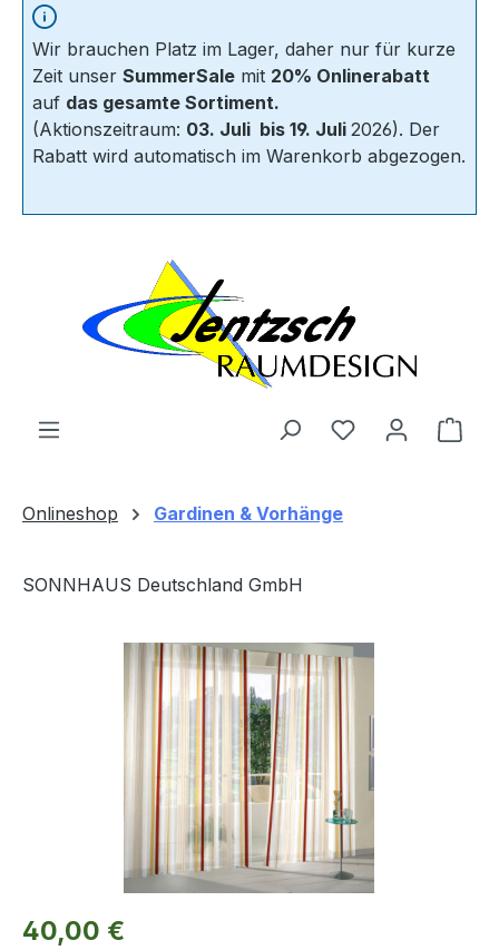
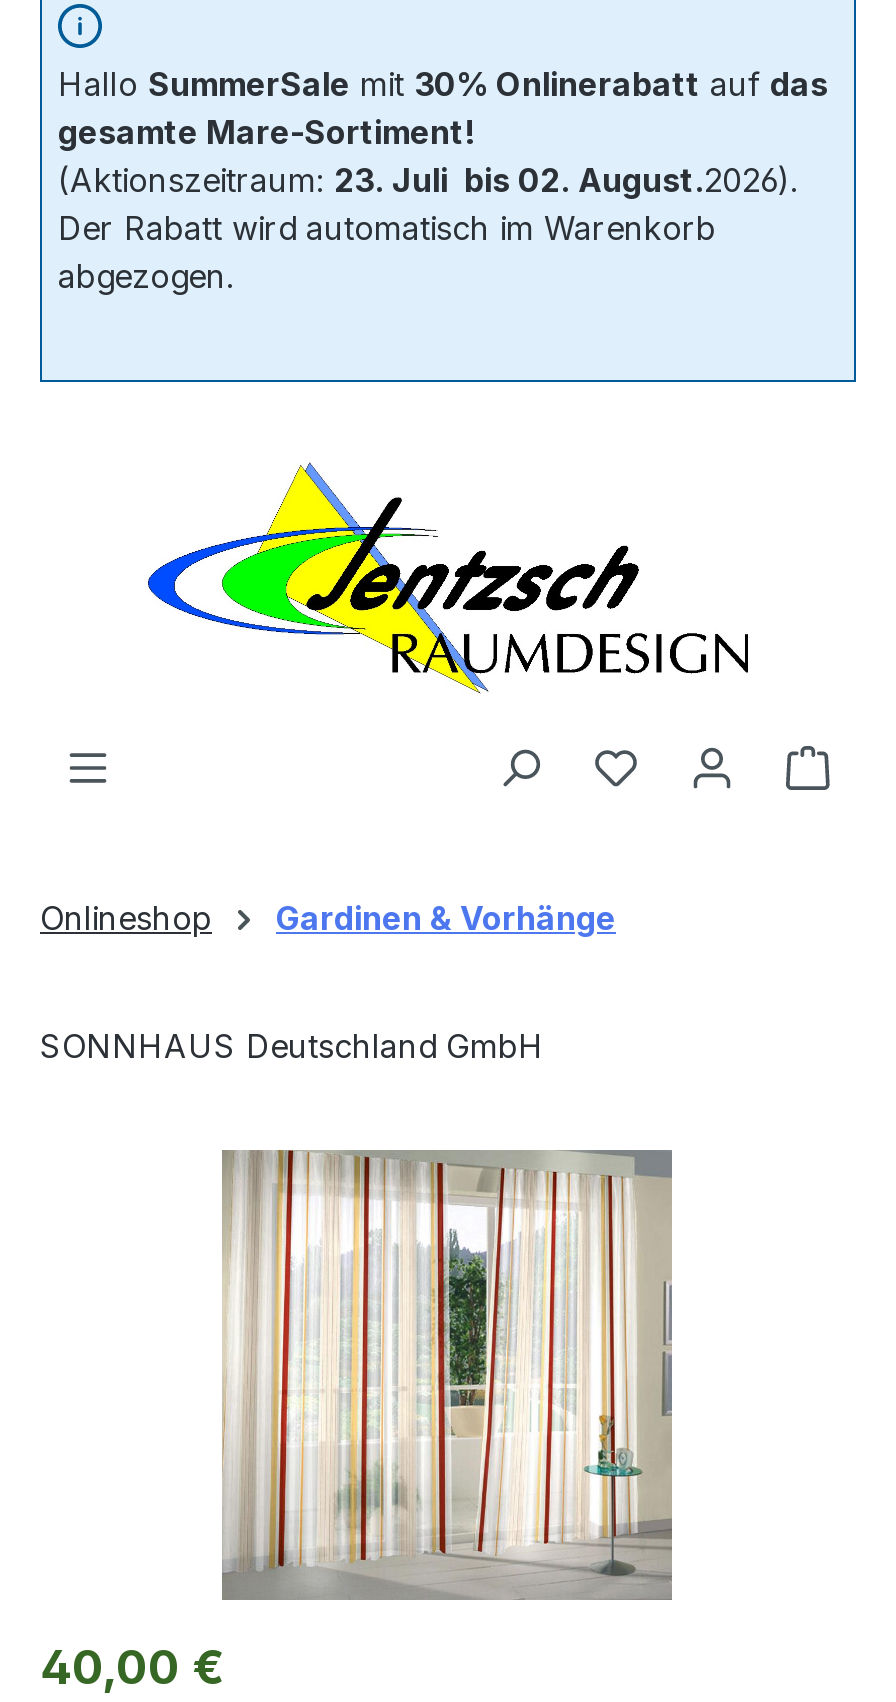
[32,38,466,167] Wir brauchen Platz im Lager, daher nur für kurze | Zeit unser SummerSale mit 20% Onlinerabatt | auf das gesamte Sortiment. | (Aktionszeitraum: 03. Juli bis 19. Juli 2026). Der | Rabatt wird automatisch im Warenkorb abgezogen. -> [58,64,828,296] Hallo SummerSale mit 30% Onlinerabatt auf das | gesamte Mare-Sortiment! | (Aktionszeitraum: 23. Juli bis 02. August.2026). | Der Rabatt wird automatisch im Warenkorb | abgezogen.

